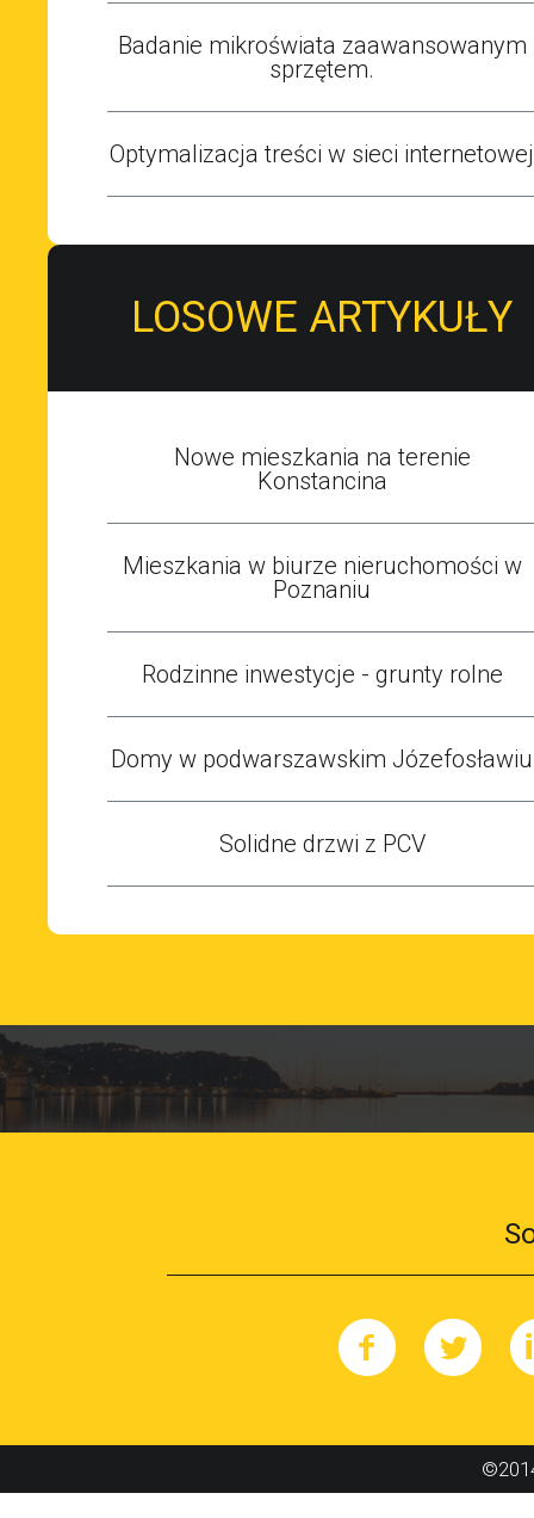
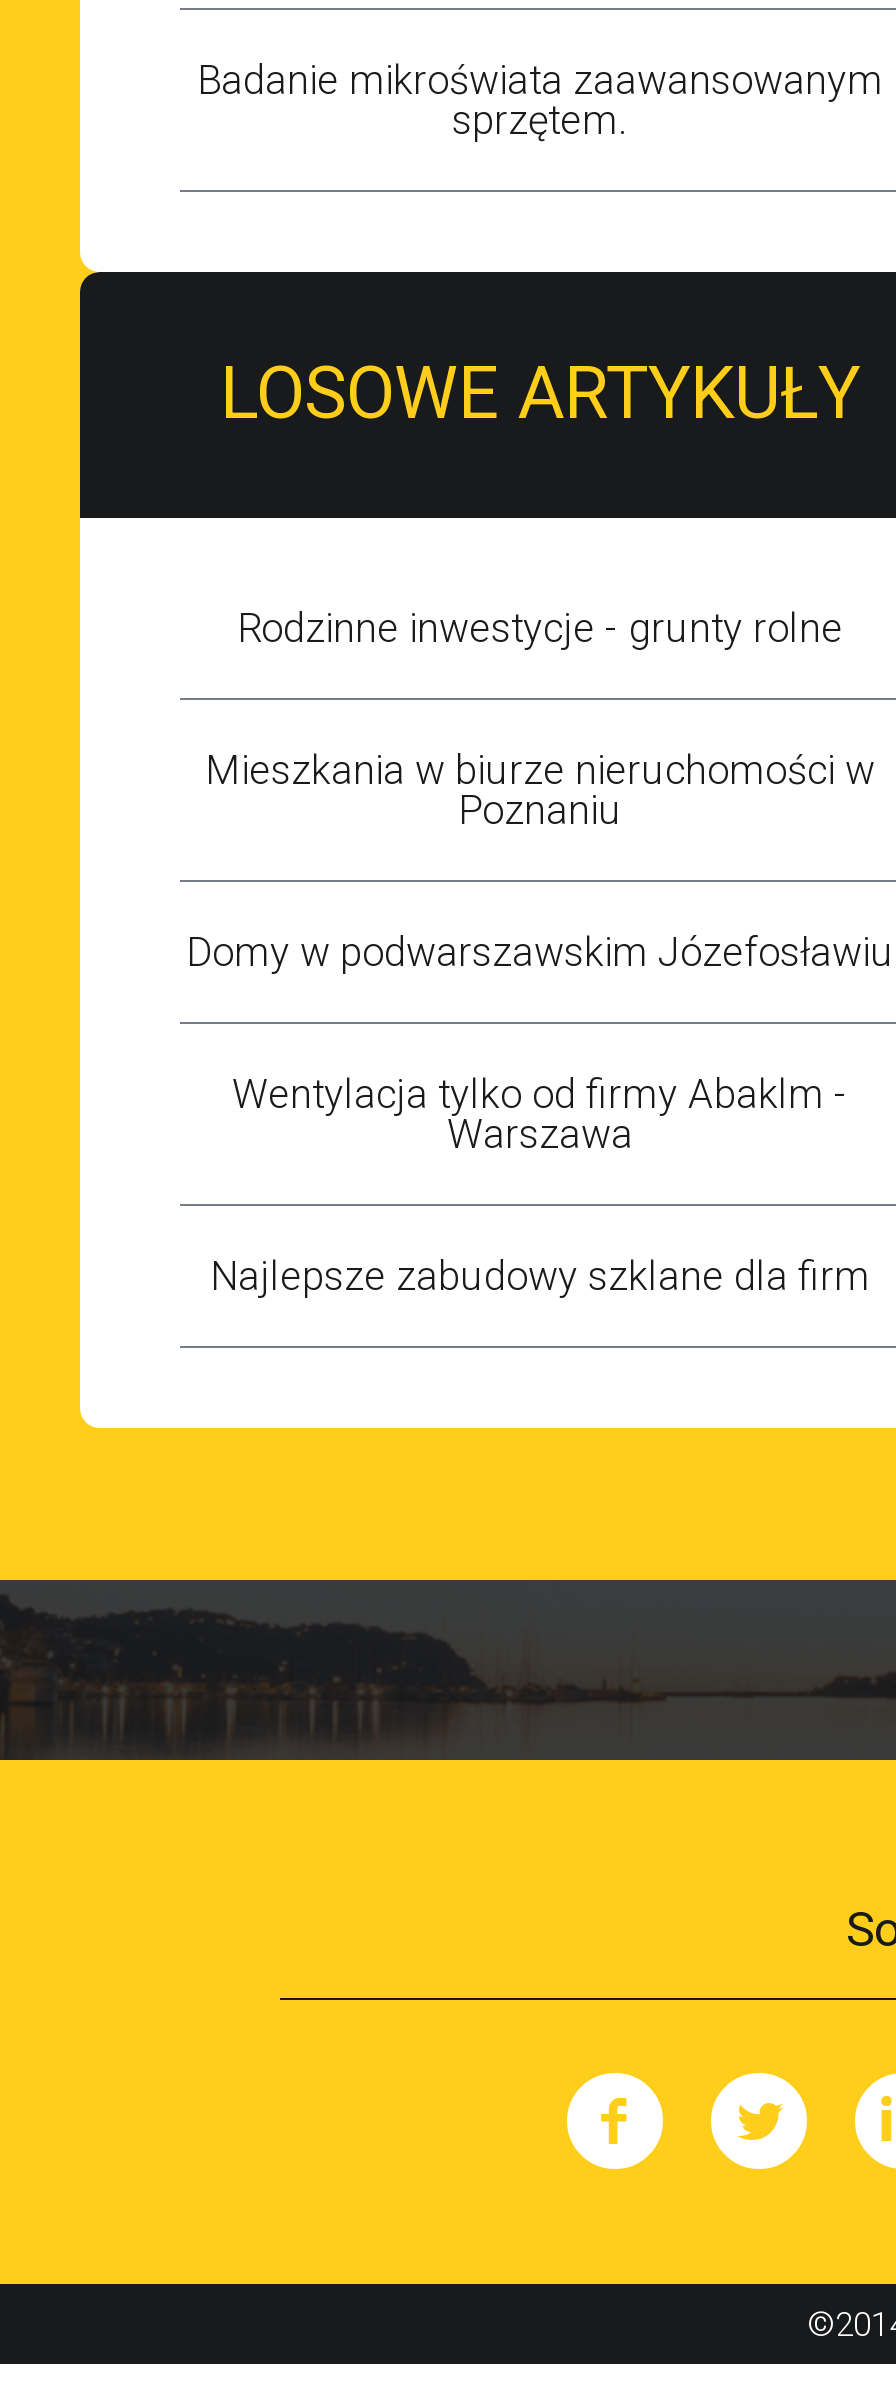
[110,139,534,168] Optymalizacja treści w sieci internetowej -> none
[173,442,470,495] Nowe mieszkania na terenie | Konstancina -> none
moved [122,551,521,603] -> [205,745,875,833]: Mieszkania w biurze nieruchomości w | Poznaniu
moved [141,659,502,688] -> [237,603,843,651]: Rodzinne inwestycje - grunty rolne
moved [111,744,533,773] -> [186,927,894,975]: Domy w podwarszawskim Józefosławiu
[219,829,425,857] Solidne drzwi z PCV -> [210,1069,870,1299] Wentylacja tylko od firmy Abaklm - | Warszawa | Najlepsze zabudowy szklane dla firm

